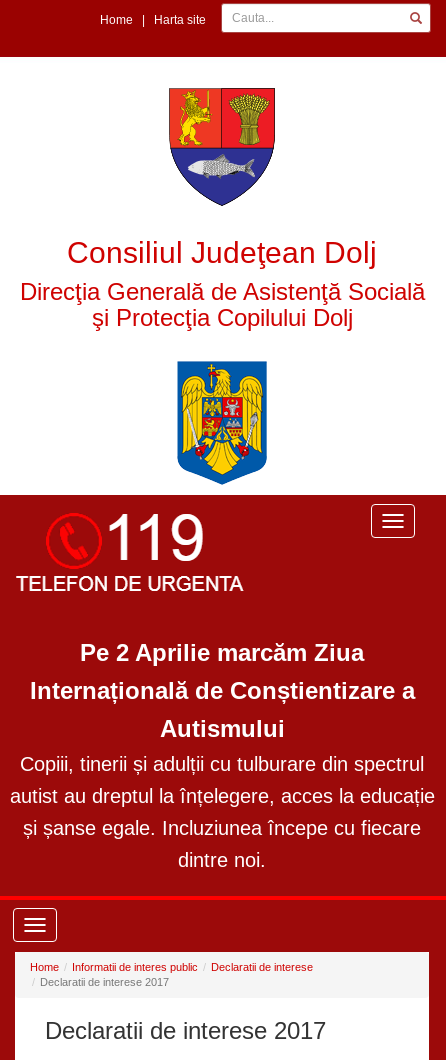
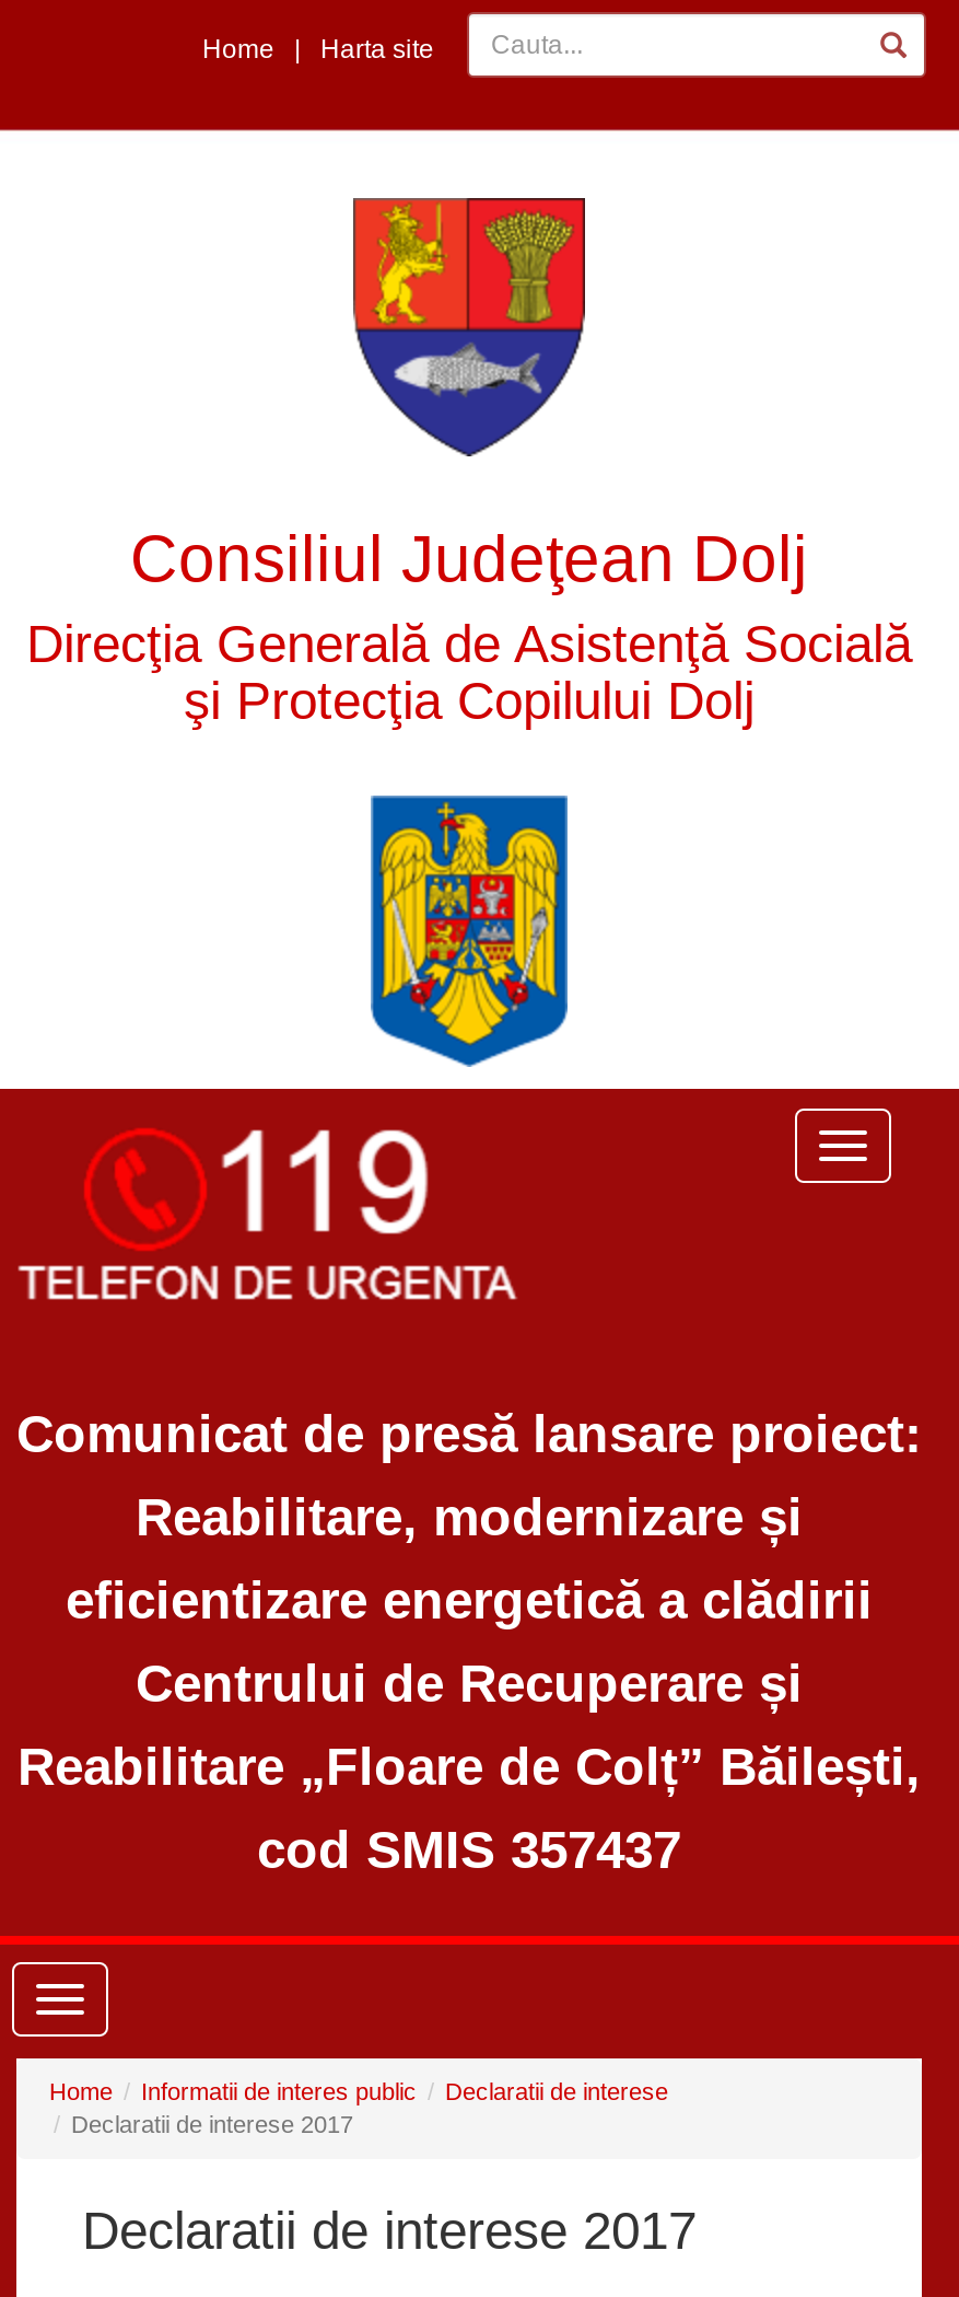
[9,639,434,871] Pe 2 Aprilie marcăm Ziua | Internațională de Conștientizare a | Autismului | Copiii, tinerii și adulții cu tulburare din spectrul | autist au dreptul la înțelegere, acces la educație | și șanse egale. Incluziunea începe cu fiecare | dintre noi. -> [16,1404,922,1879] Comunicat de presă lansare proiect: | Reabilitare, modernizare și | eficientizare energetică a clădirii | Centrului de Recuperare și | Reabilitare „Floare de Colț” Băilești, | cod SMIS 357437

